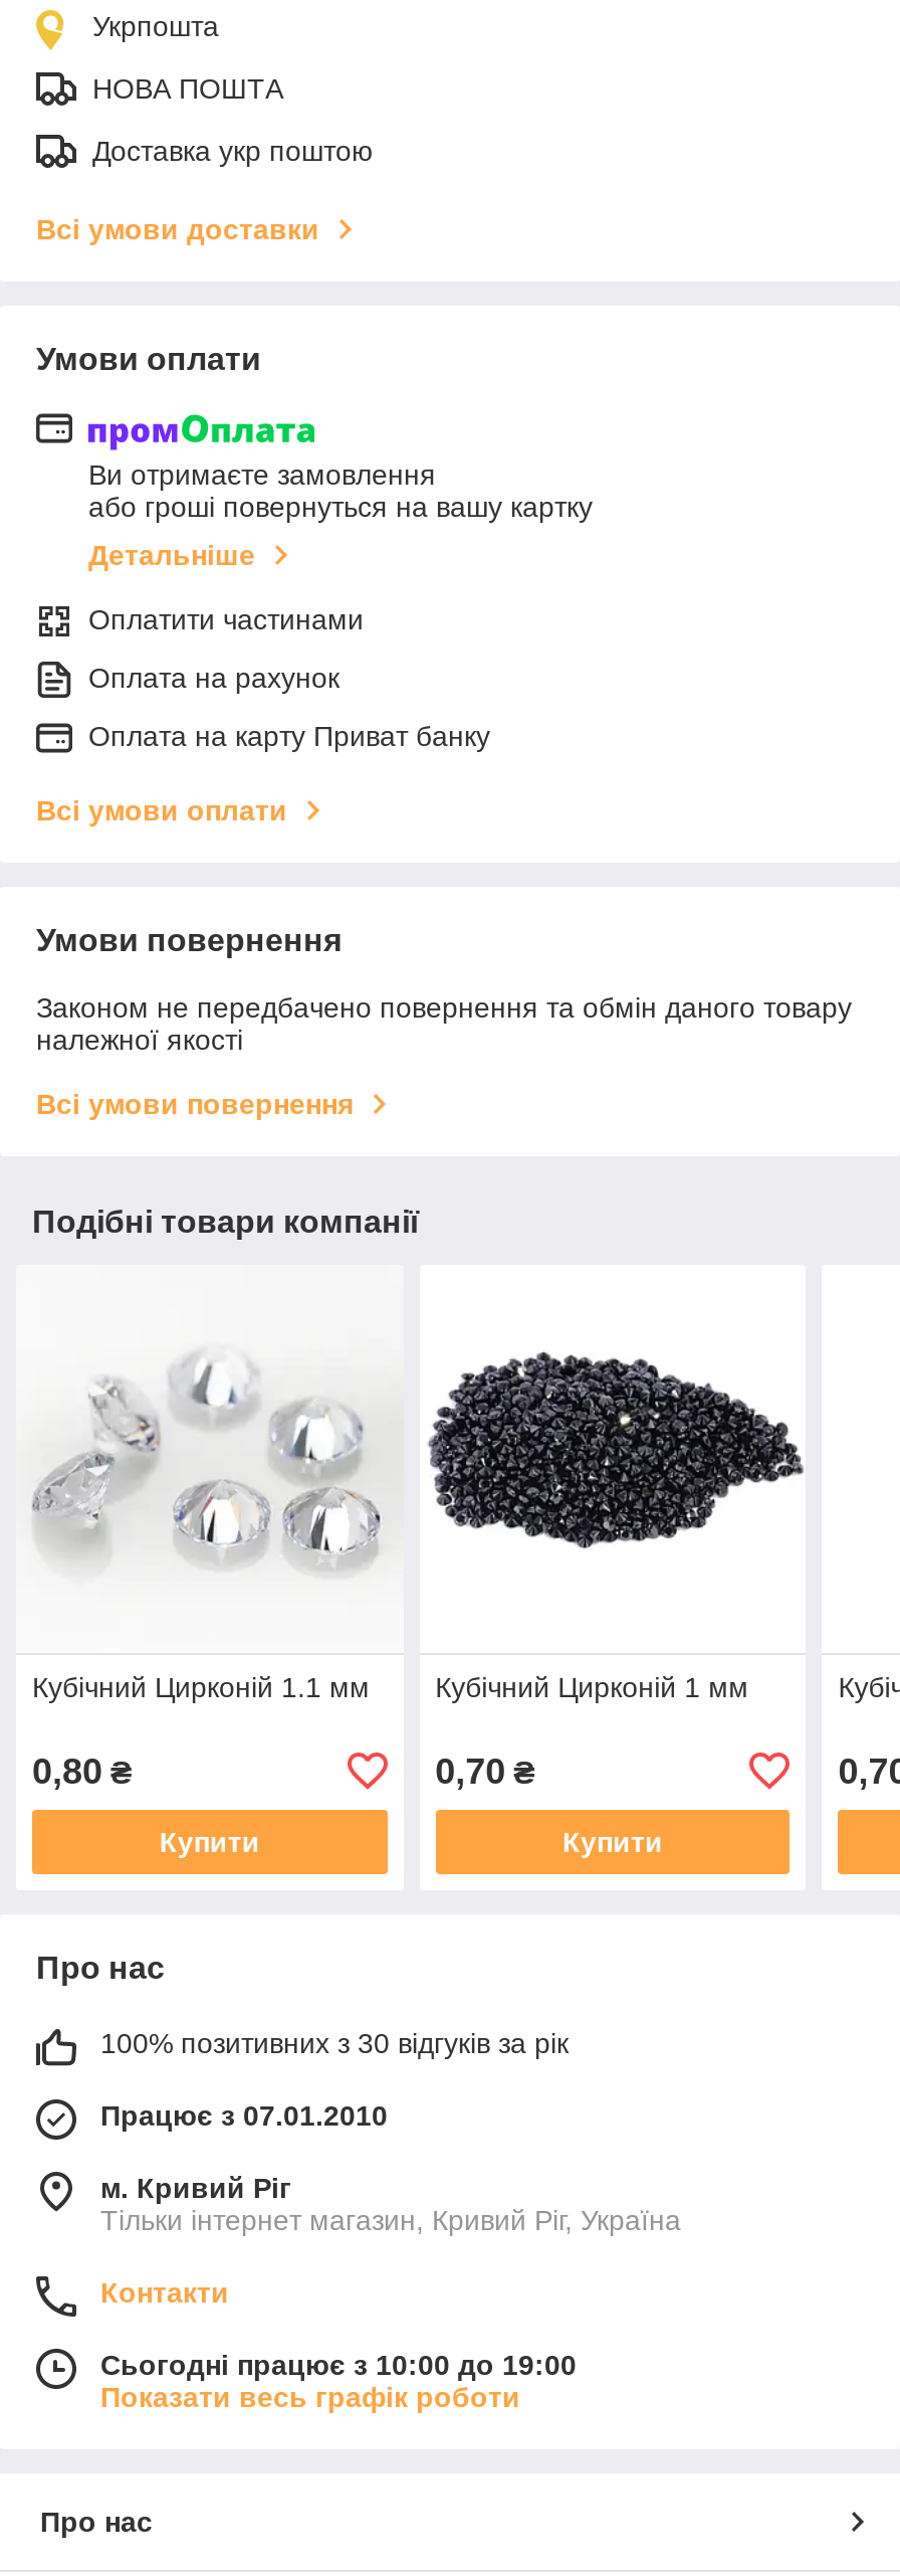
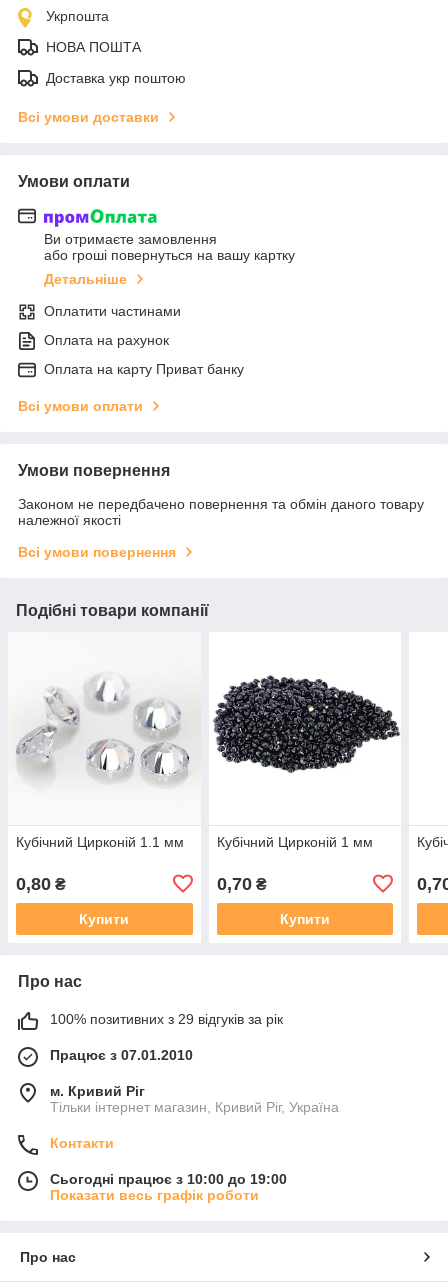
[100,2027,569,2059] 100% позитивних з 30 відгуків за рік -> [50,1011,283,1027] 100% позитивних з 29 відгуків за рік

